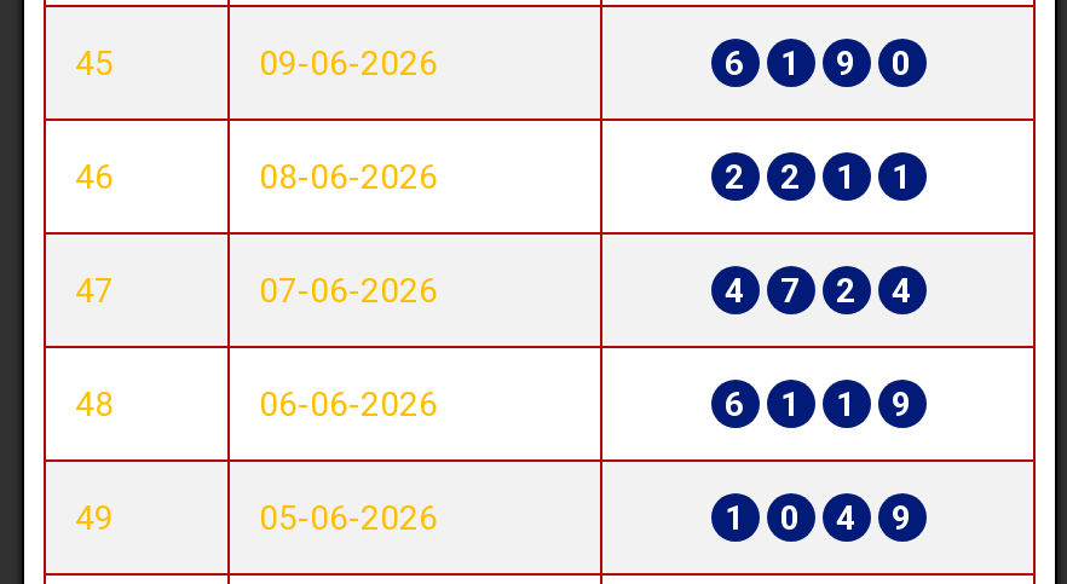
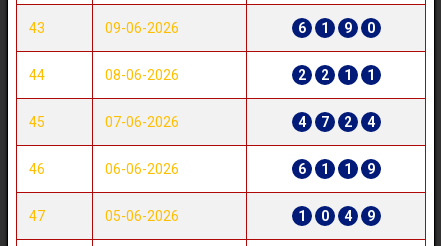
[75,43,114,81] 45 -> [29,20,45,36] 43
[75,156,114,195] 46 -> [29,67,45,83] 44
[75,270,114,309] 47 -> [29,114,45,130] 45
[75,384,114,422] 48 -> [29,161,45,177] 46
[75,497,114,536] 49 -> [29,208,45,224] 47

